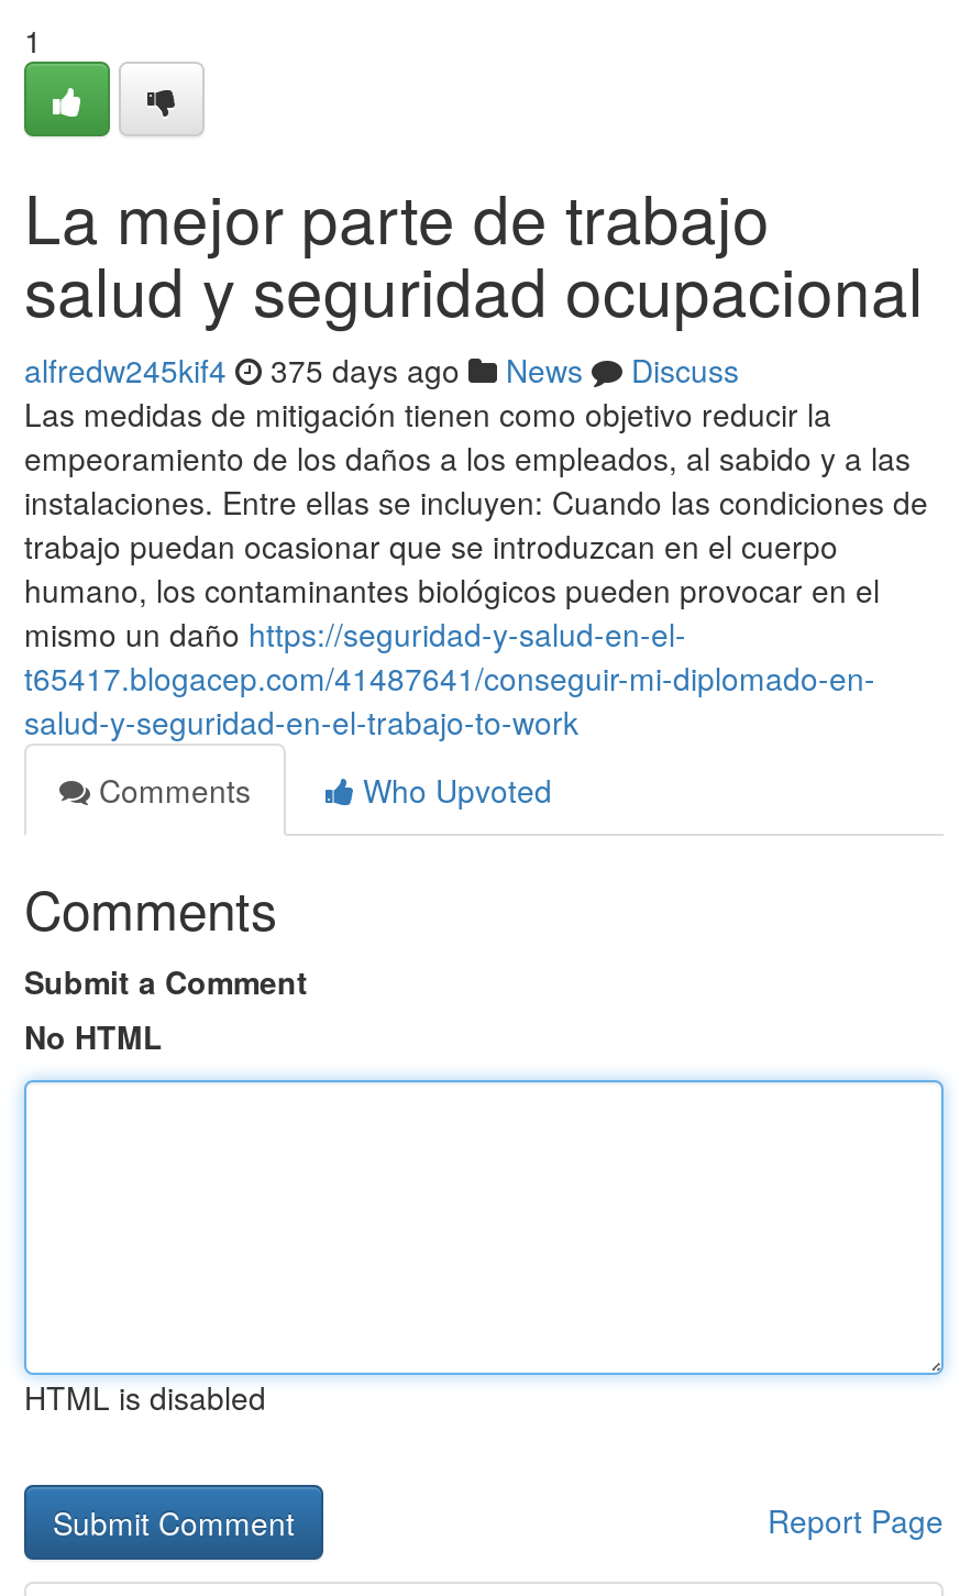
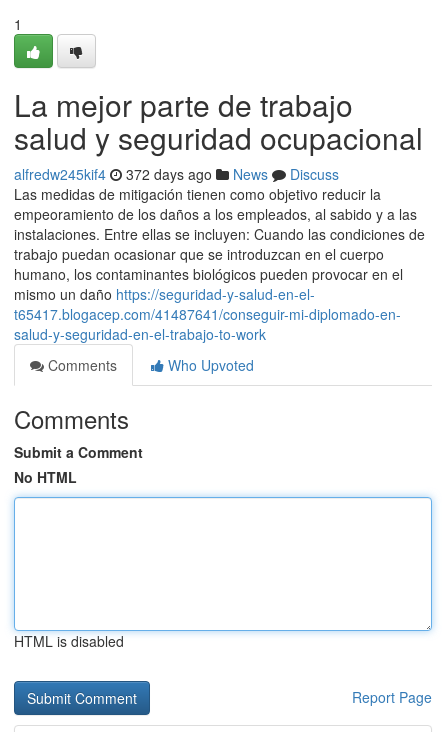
[24,348,739,392] alfredw245kif4 375 days ago News Discuss -> [14,164,339,184] alfredw245kif4 372 days ago News Discuss

